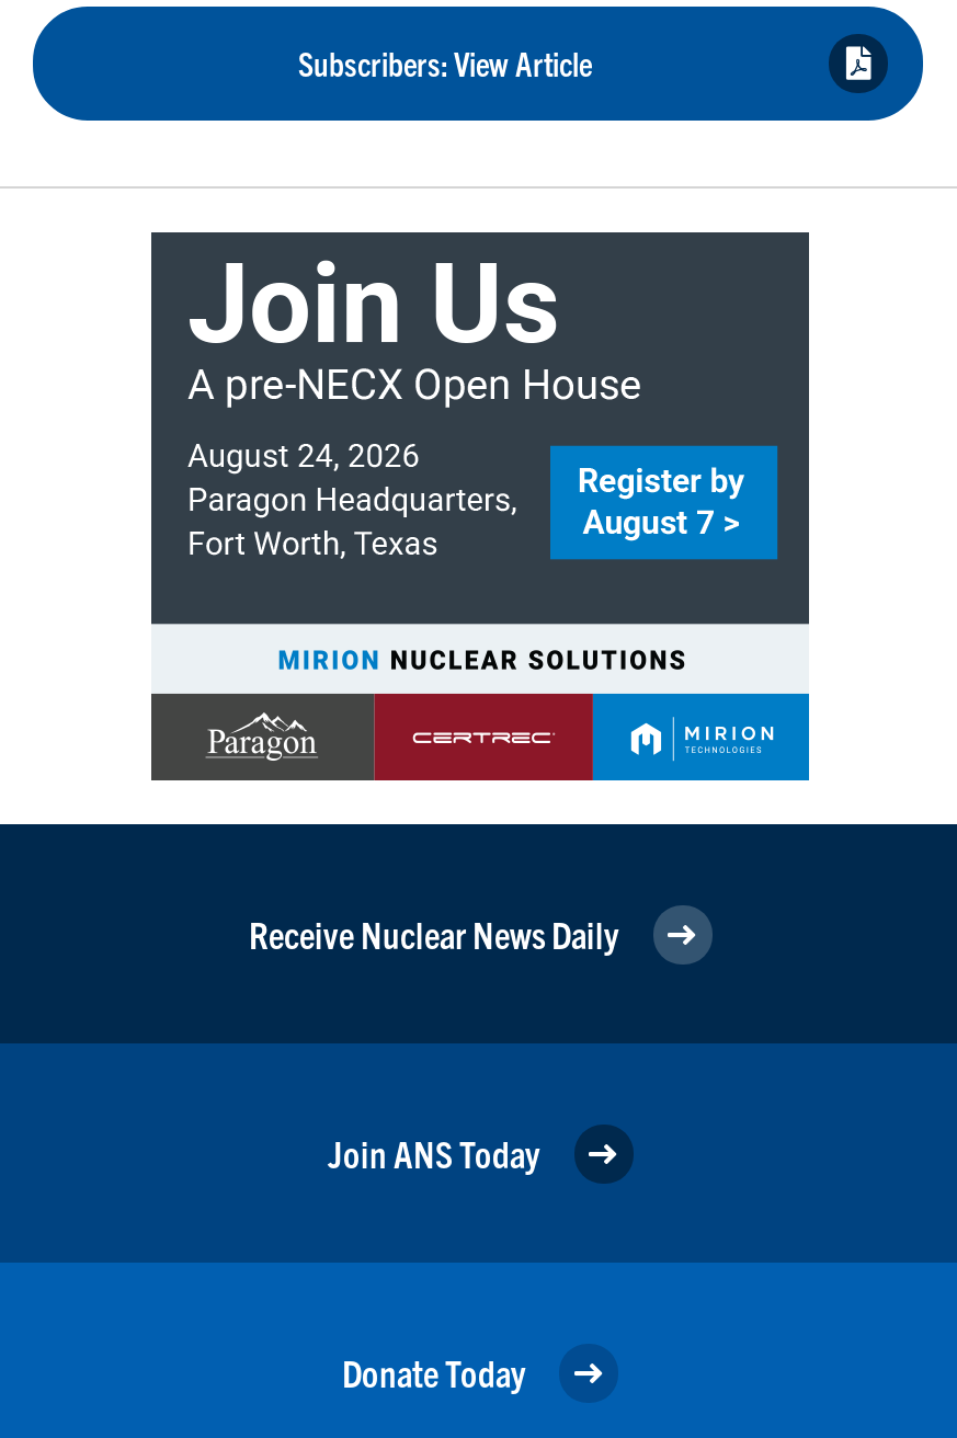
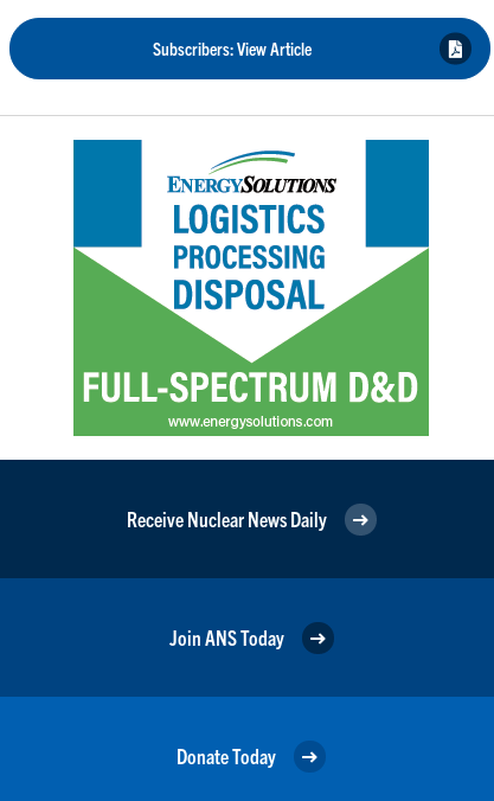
[149,230,811,783] [image] -> [72,139,430,437] [image]

